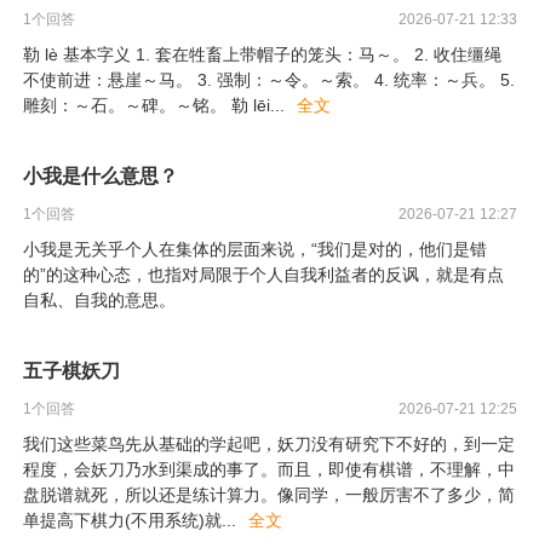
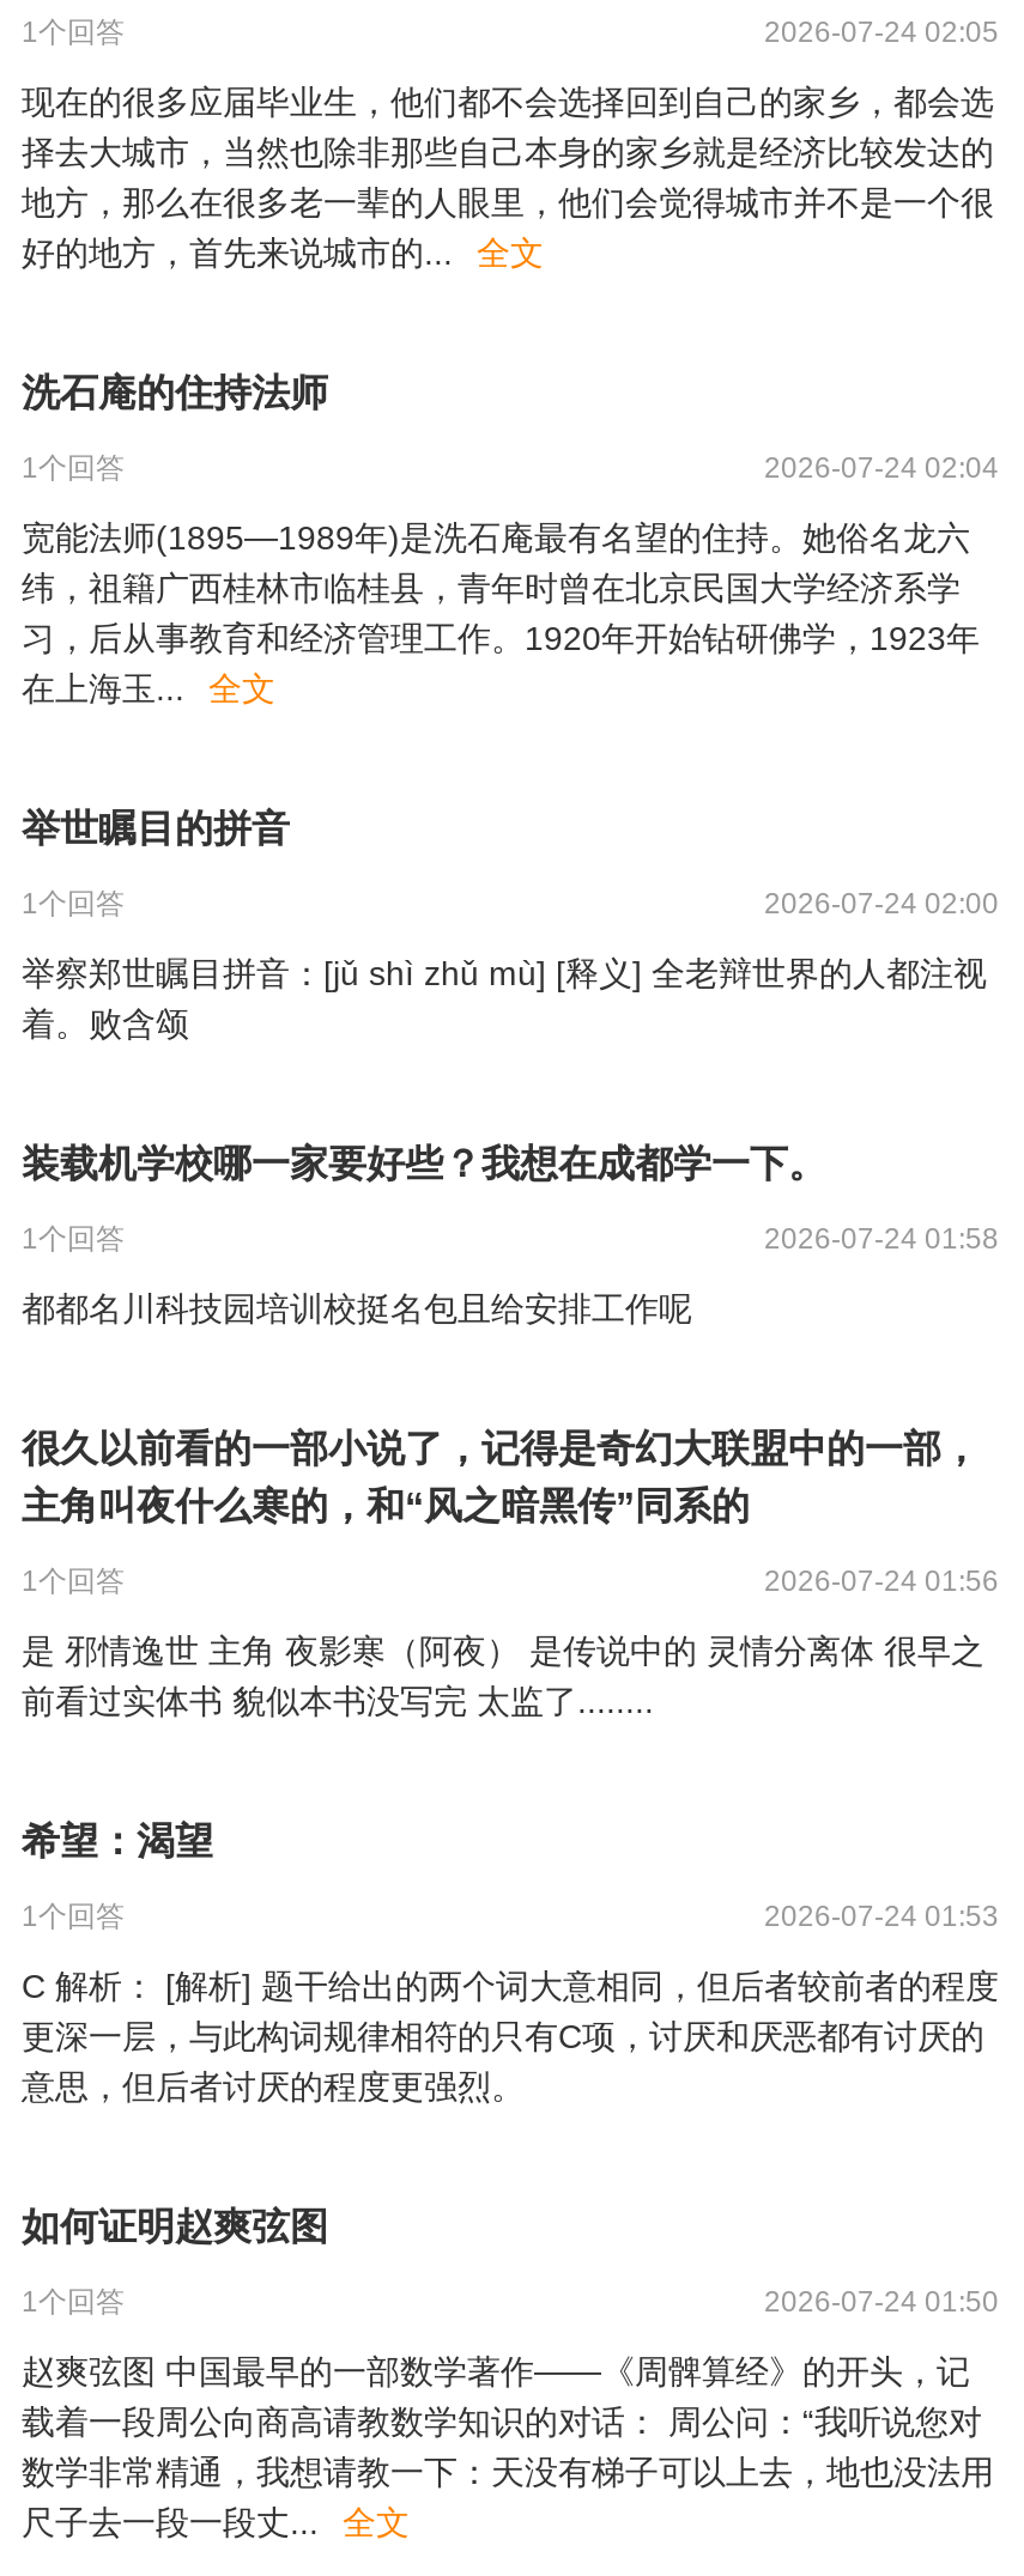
[398,11,517,28] 2026-07-21 12:33 -> [764,16,999,49] 2026-07-24 02:05
[23,45,515,115] 勒 lè 基本字义 1. 套在牲畜上带帽子的笼头：马～。 2. 收住缰绳 | 不使前进：悬崖～马。 3. 强制：～令。～索。 4. 统率：～兵。 5. | 雕刻：～石。～碑。～铭。 勒 lēi... -> [22,83,994,272] 现在的很多应届毕业生，他们都不会选择回到自己的家乡，都会选 | 择去大城市，当然也除非那些自己本身的家乡就是经济比较发达的 | 地方，那么在很多老一辈的人眼里，他们会觉得城市并不是一个很 | 好的地方，首先来说城市的...
[23,166,178,186] 小我是什么意思？ -> [22,372,328,413] 洗石庵的住持法师
[398,206,517,223] 2026-07-21 12:27 -> [764,451,999,485] 2026-07-24 02:04
[23,240,504,310] 小我是无关乎个人在集体的层面来说，“我们是对的，他们是错 | 的”的这种心态，也指对局限于个人自我利益者的反讽，就是有点 | 自私、自我的意思。 -> [22,518,980,707] 宽能法师(1895—1989年)是洗石庵最有名望的住持。她俗名龙六 | 纬，祖籍广西桂林市临桂县，青年时曾在北京民国大学经济系学 | 习，后从事教育和经济管理工作。1920年开始钻研佛学，1923年 | 在上海玉... | 全文
[23,360,120,381] 五子棋妖刀 -> [22,808,290,849] 举世瞩目的拼音
[23,400,517,530] 2026-07-21 12:25 | 我们这些菜鸟先从基础的学起吧，妖刀没有研究下不好的，到一定 | 程度，会妖刀乃水到渠成的事了。而且，即使有棋谱，不理解，中 | 盘脱谱就死，所以还是练计算力。像同学，一般厉害不了多少，简 | 单提高下棋力(不用系统)就... -> [22,887,999,2541] 2026-07-24 02:00 | 举察郑世瞩目拼音：[jǔ shì zhǔ mù] [释义] 全老辩世界的人都注视 | 着。败含颂 | 装载机学校哪一家要好些？我想在成都学一下。 | 1个回答 | 2026-07-24 01:58 | 都都名川科技园培训校挺名包且给安排工作呢 | 很久以前看的一部小说了，记得是奇幻大联盟中的一部， | 主角叫夜什么寒的，和“风之暗黑传”同系的 | 1个回答 | 2026-07-24 01:56 | 是 邪情逸世 主角 夜影寒（阿夜） 是传说中的 灵情分离体 很早之 | 前看过实体书 貌似本书没写完 太监了........ | 希望：渴望 | 1个回答 | 2026-07-24 01:53 | C 解析： [解析] 题干给出的两个词大意相同，但后者较前者的程度 | 更深一层，与此构词规律相符的只有C项，讨厌和厌恶都有讨厌的 | 意思，但后者讨厌的程度更强烈。 | 如何证明赵爽弦图 | 1个回答 | 2026-07-24 01:50 | 赵爽弦图 中国最早的一部数学著作——《周髀算经》的开头，记 | 载着一段周公向商高请教数学知识的对话： 周公问：“我听说您对 | 数学非常精通，我想请教一下：天没有梯子可以上去，地也没法用 | 尺子去一段一段丈...

